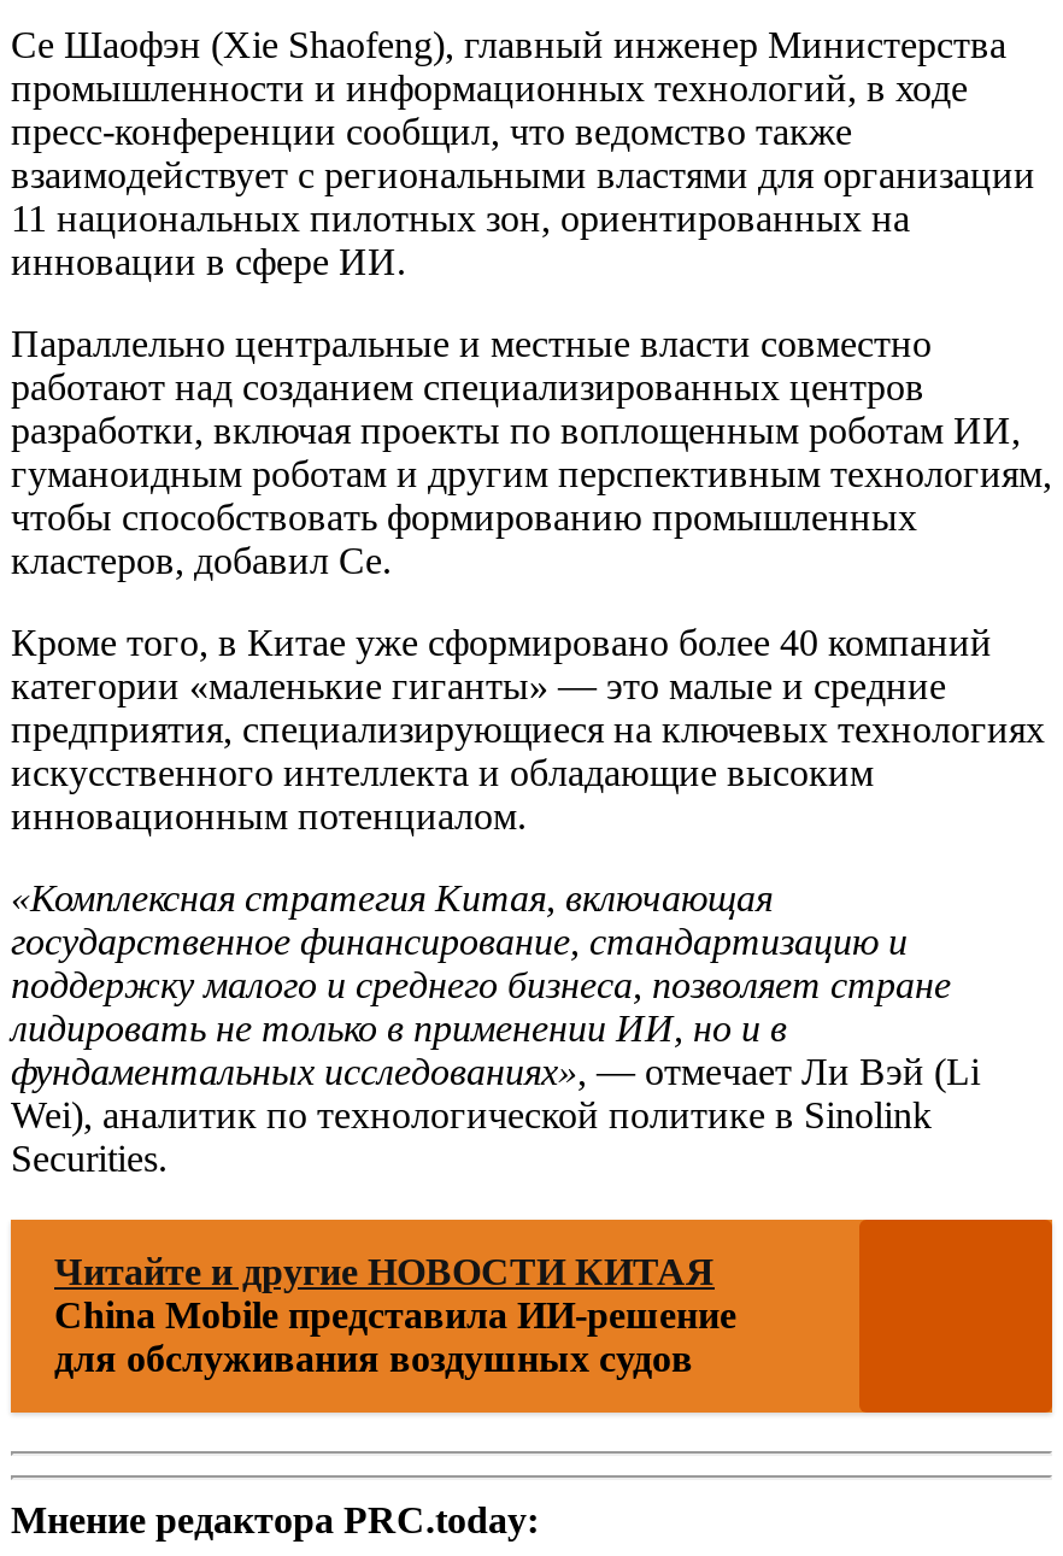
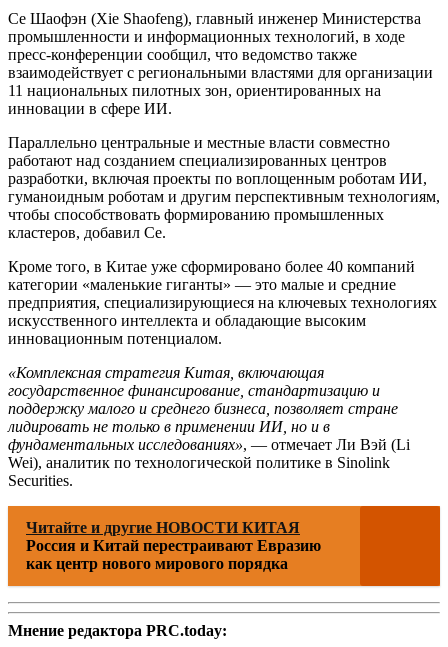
[54,1293,736,1378] China Mobile представила ИИ-решение | для обслуживания воздушных судов -> [26,537,321,572] Россия и Китай перестраивают Евразию | как центр нового мирового порядка

